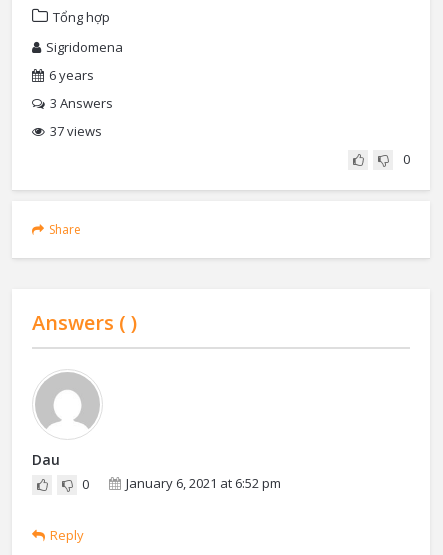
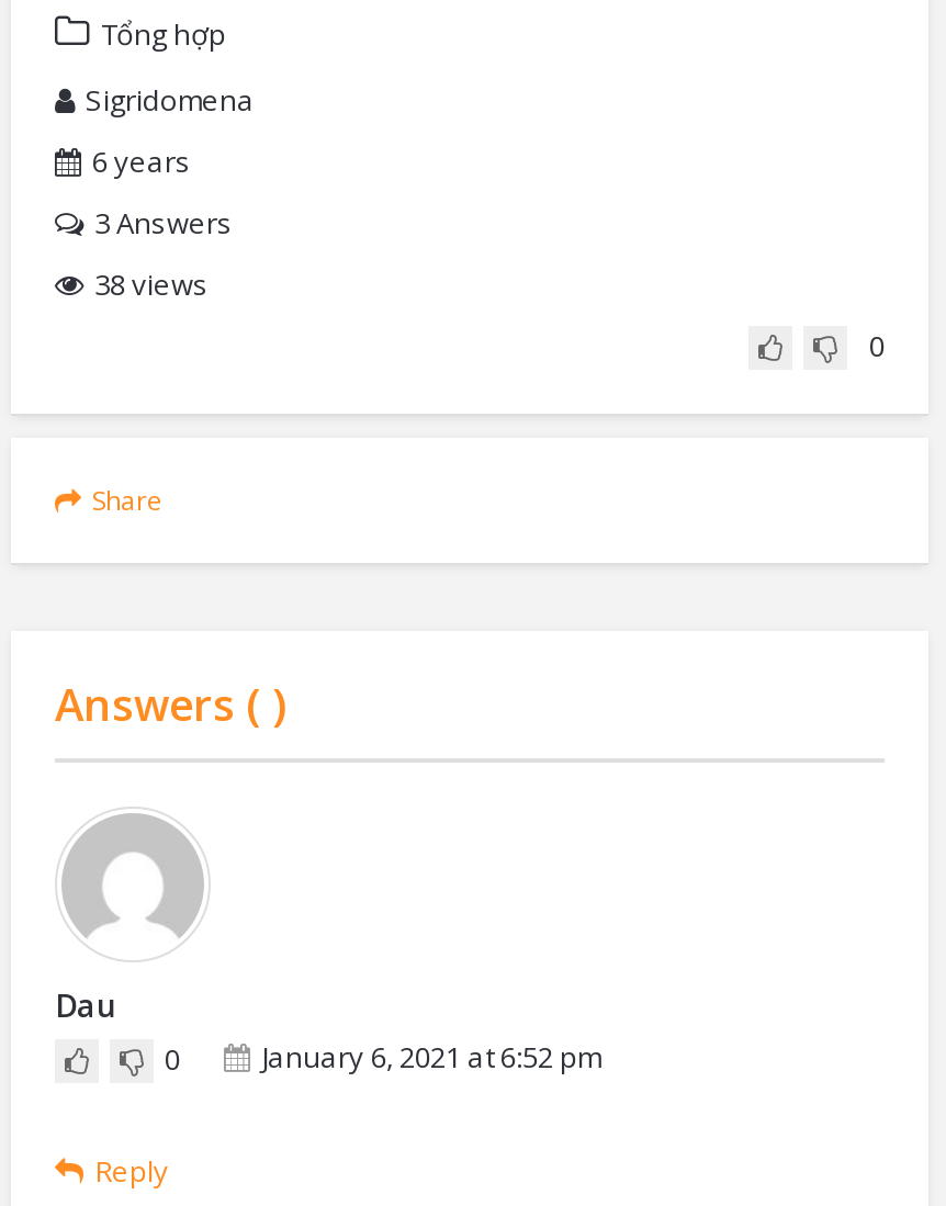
[50,122,102,140] 37 views -> [94,264,209,304] 38 views

